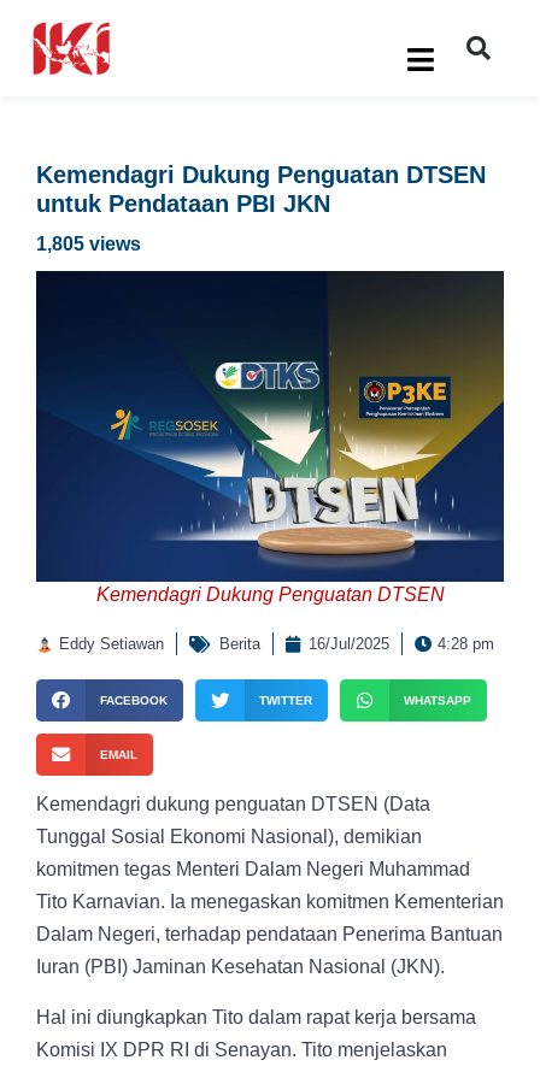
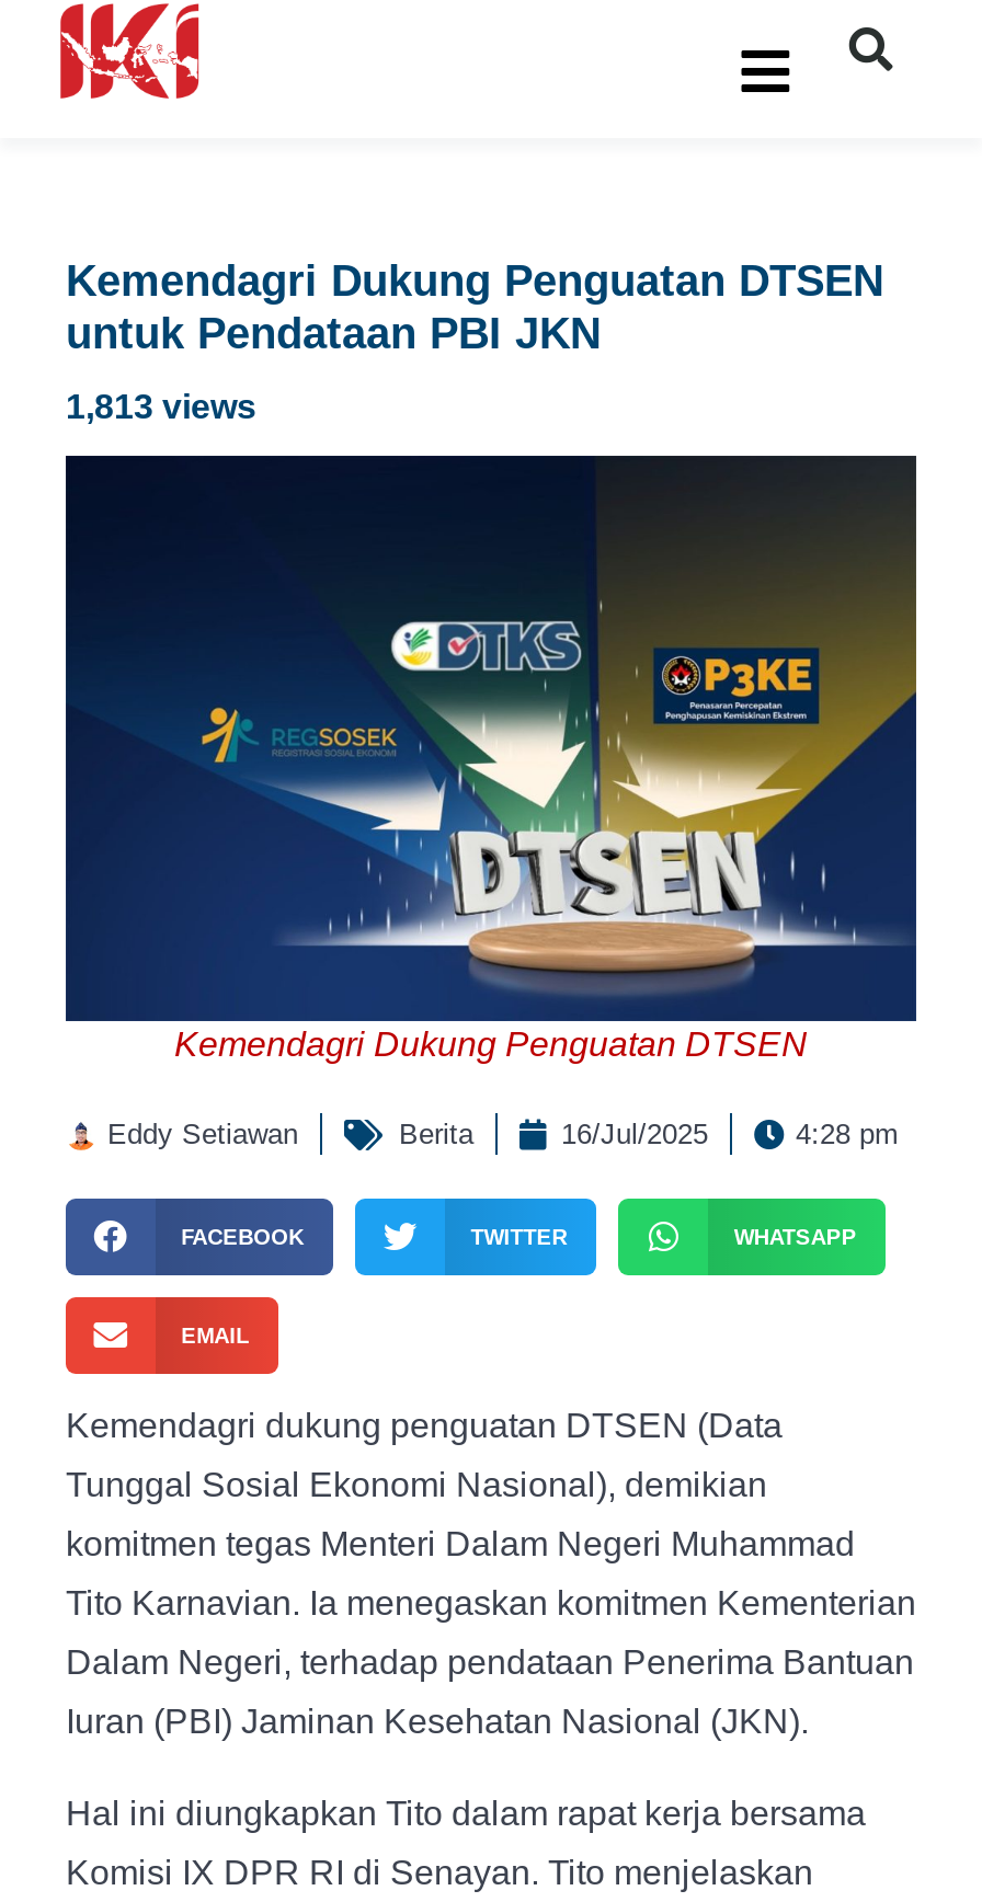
[36,234,141,254] 1,805 views -> [66,388,256,425] 1,813 views

